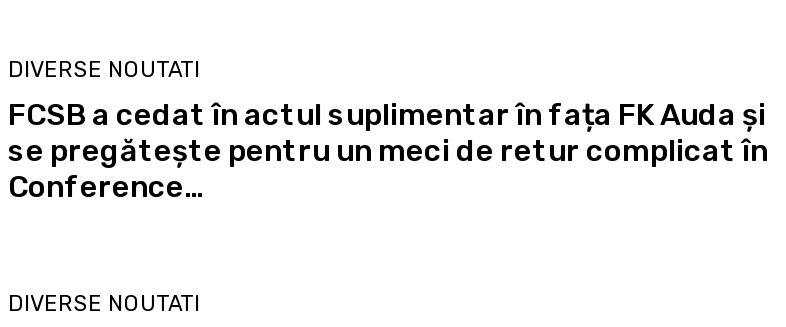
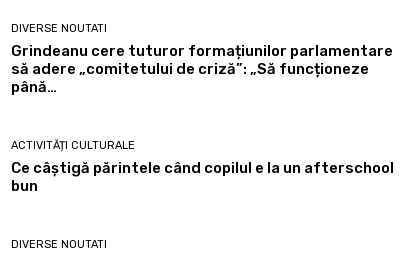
[8,96,768,204] FCSB a cedat în actul suplimentar în fața FK Auda și | se pregătește pentru un meci de retur complicat în | Conference… -> [11,42,394,195] Grindeanu cere tuturor formațiunilor parlamentare | să adere „comitetului de criză”: „Să funcționeze | până… | ACTIVITĂȚI CULTURALE | Ce câștigă părintele când copilul e la un afterschool | bun

